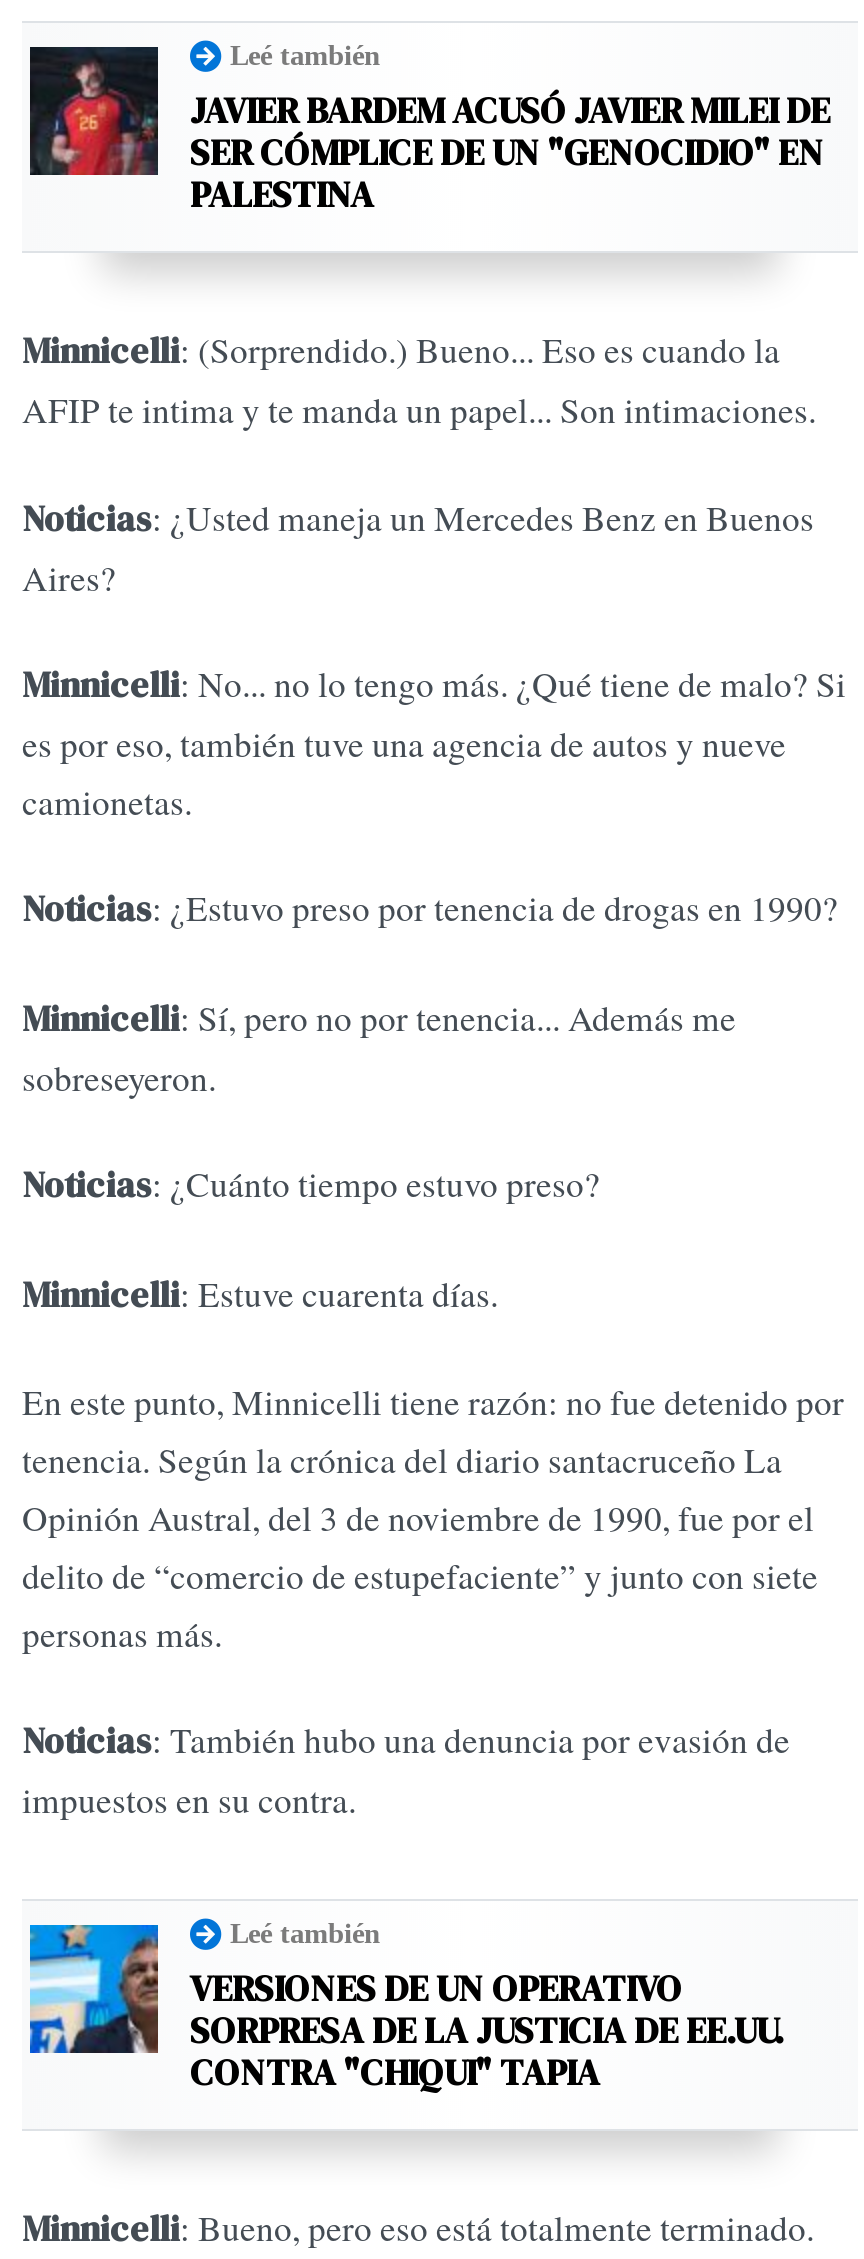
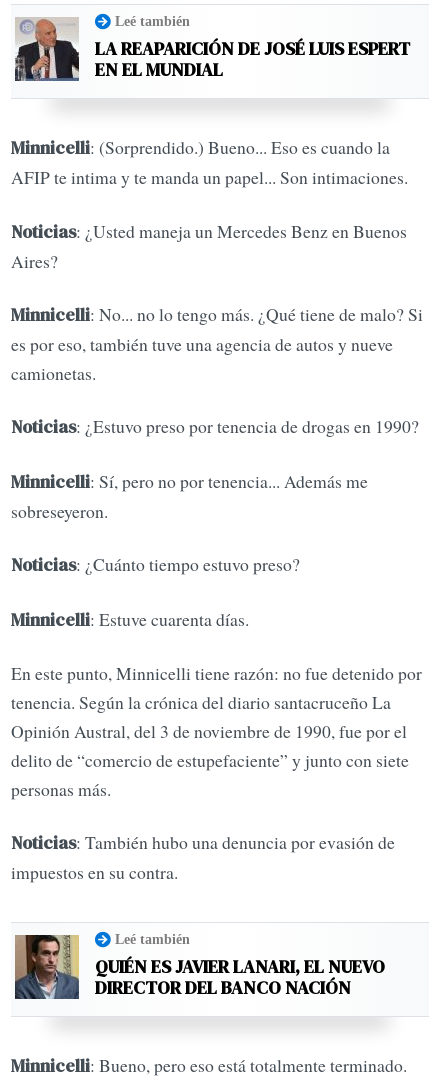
[28,45,830,220] [image] | JAVIER BARDEM ACUSÓ JAVIER MILEI DE | SER CÓMPLICE DE UN "GENOCIDIO" EN | PALESTINA -> [15,17,410,82] [image] | LA REAPARICIÓN DE JOSÉ LUIS ESPERT | EN EL MUNDIAL
[28,1923,784,2096] [image] | VERSIONES DE UN OPERATIVO | SORPRESA DE LA JUSTICIA DE EE.UU. | CONTRA "CHIQUI" TAPIA -> [14,934,385,1000] [image] | QUIÉN ES JAVIER LANARI, EL NUEVO | DIRECTOR DEL BANCO NACIÓN

